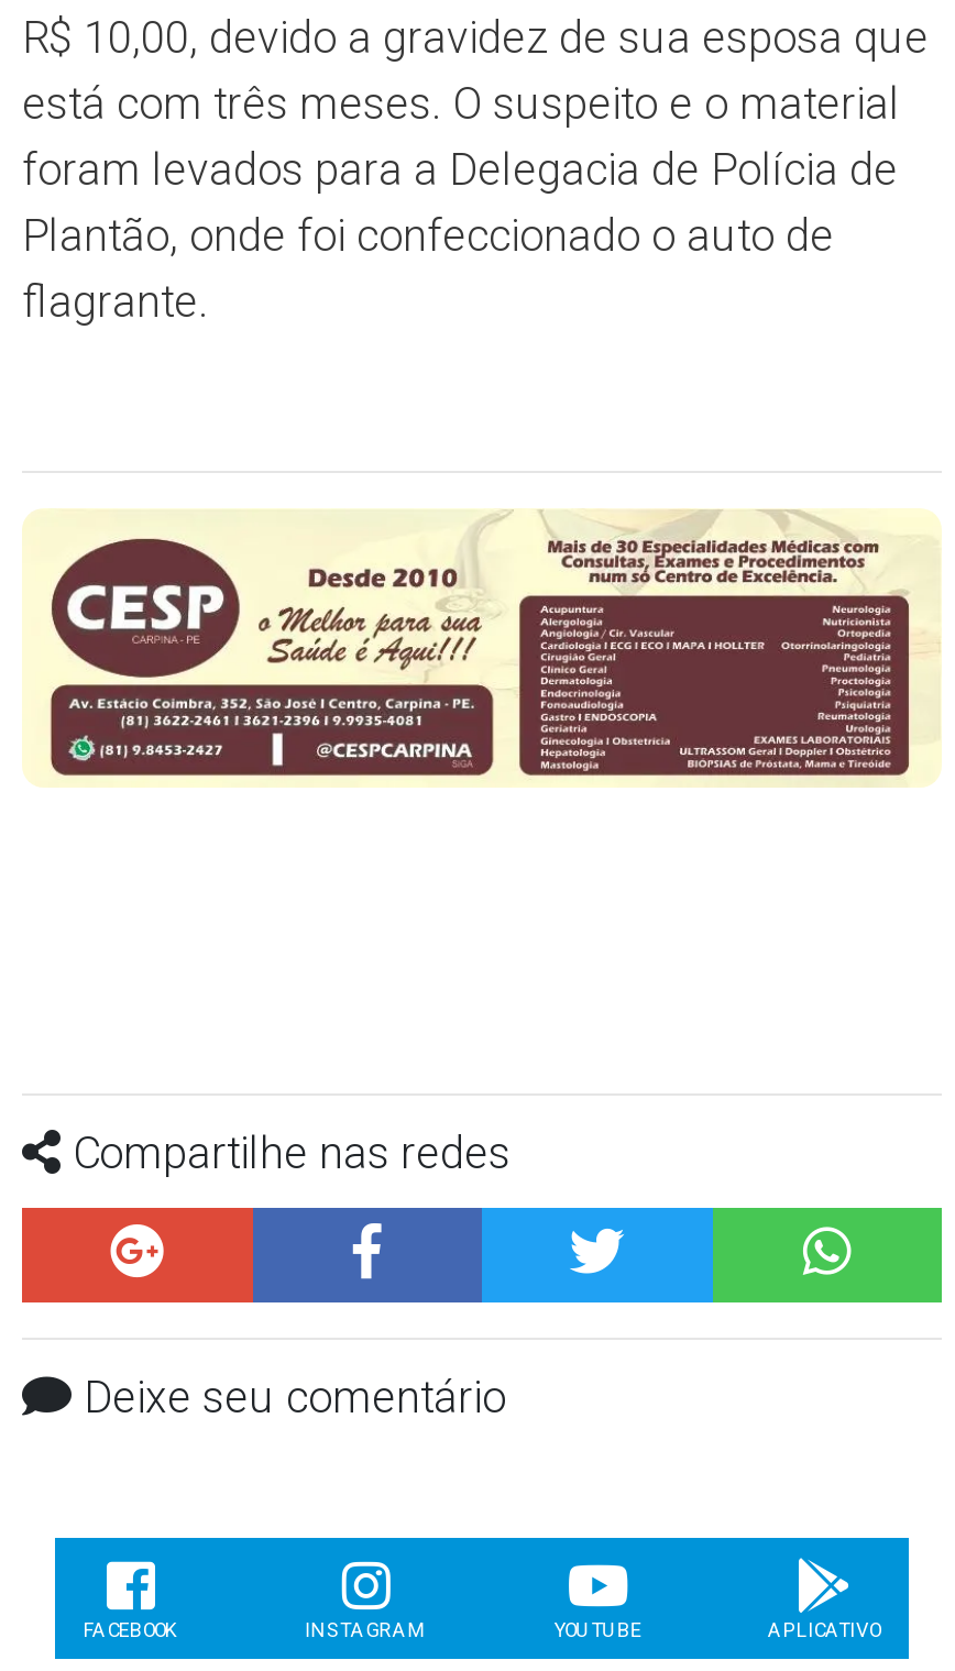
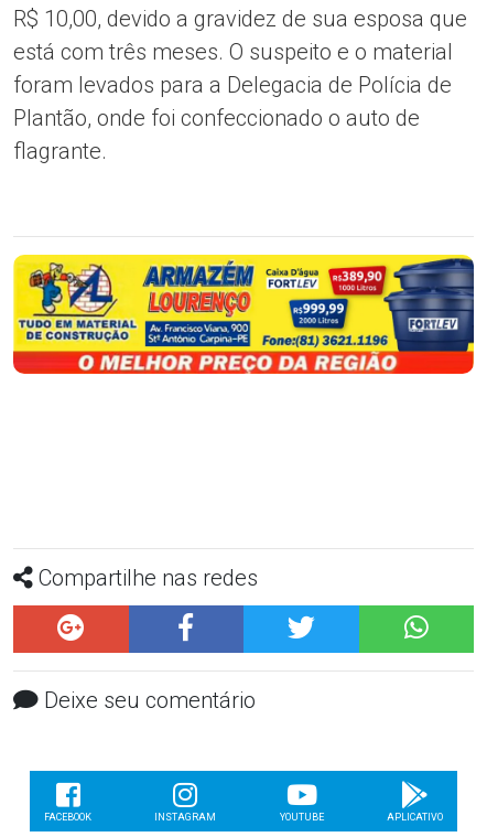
[22,508,942,788] [image] -> [12,254,475,394] [image]

